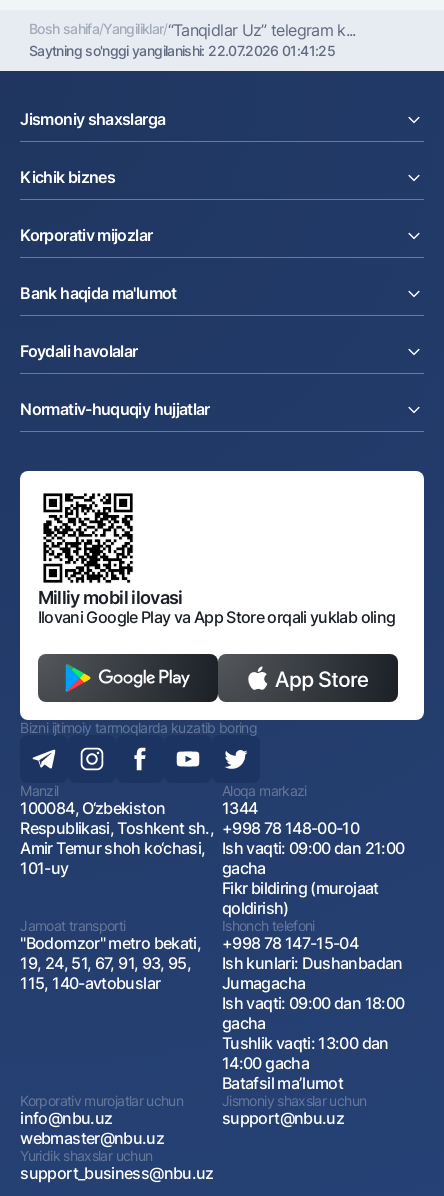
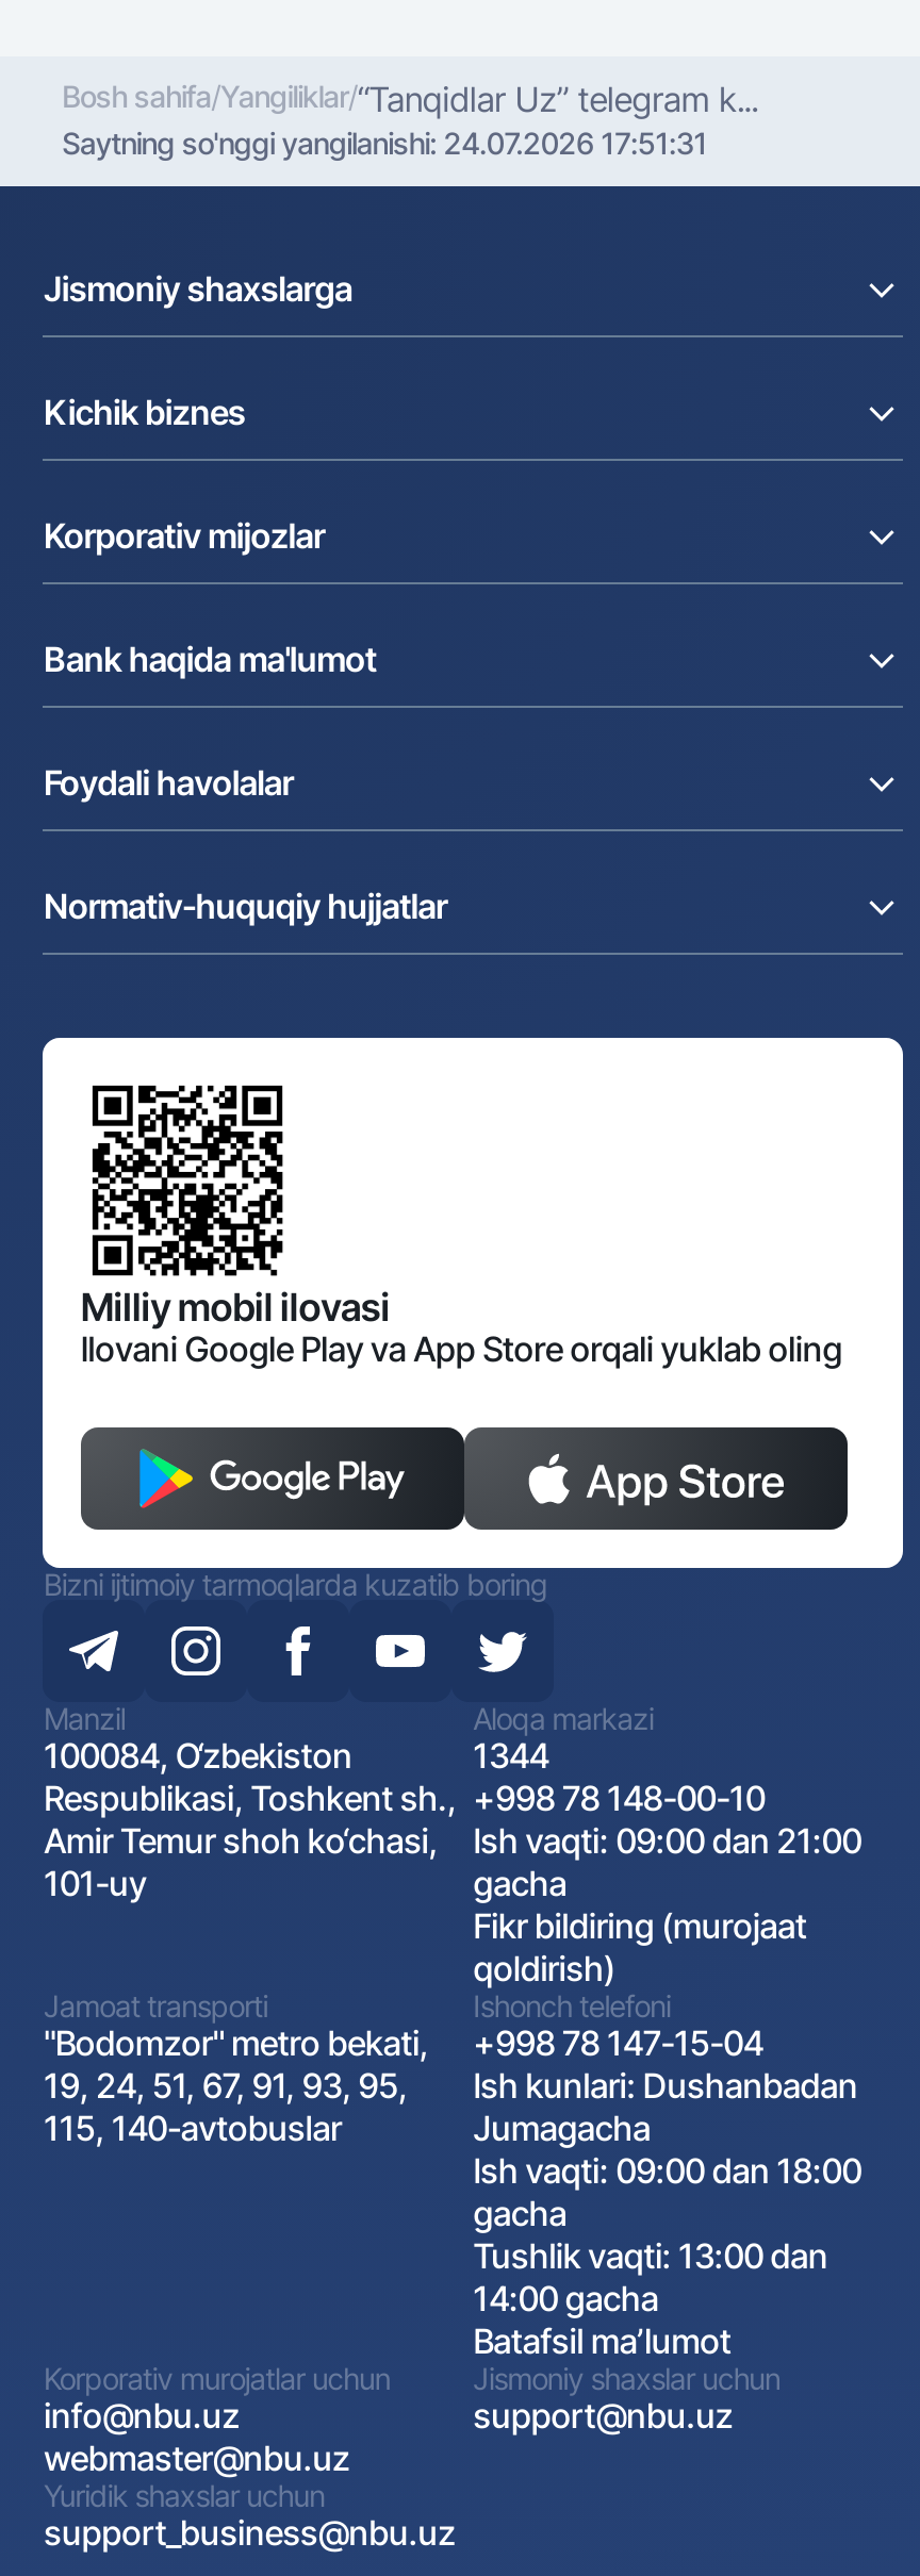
[29,42,335,59] Saytning so'nggi yangilanishi: 22.07.2026 01:41:25 -> [62,125,707,161] Saytning so'nggi yangilanishi: 24.07.2026 17:51:31

